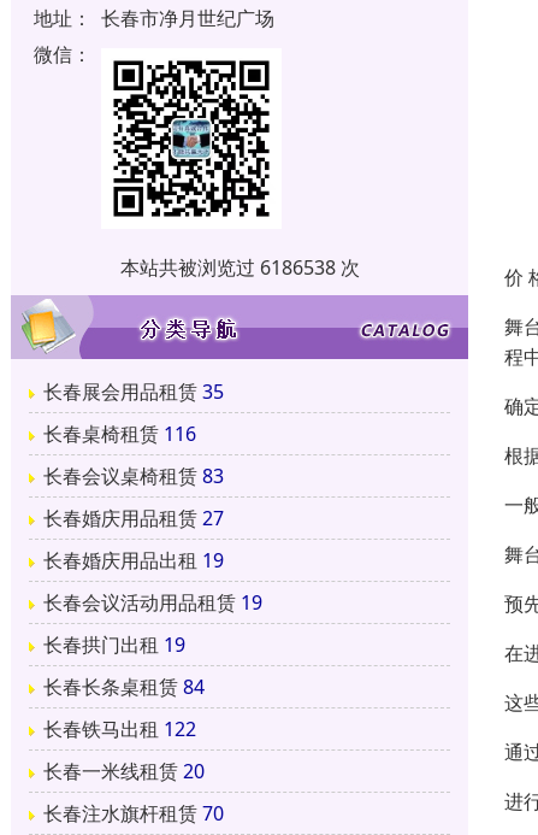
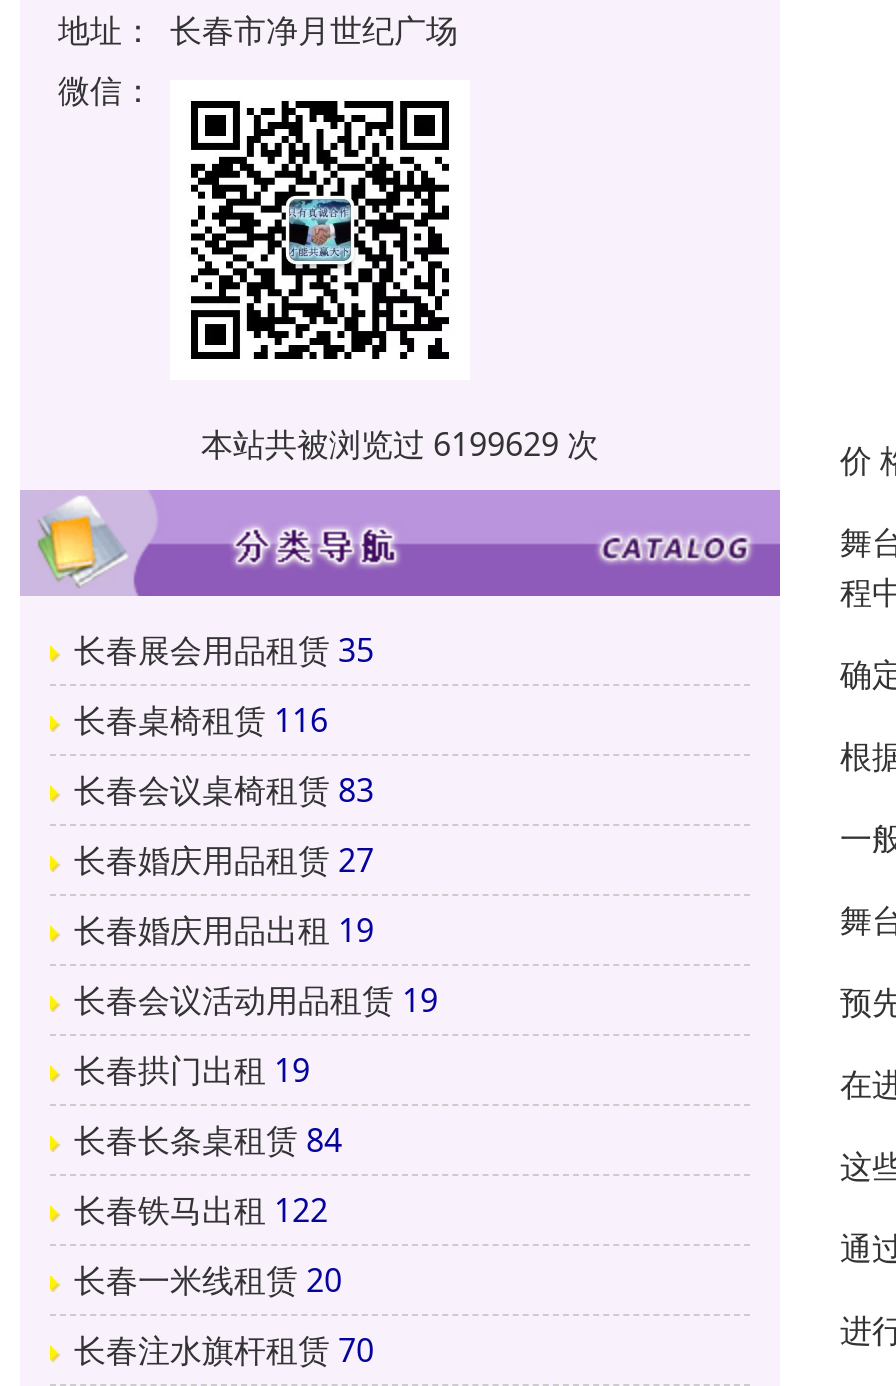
[120,254,359,281] 本站共被浏览过 6186538 次 -> [201,422,599,466] 本站共被浏览过 6199629 次

